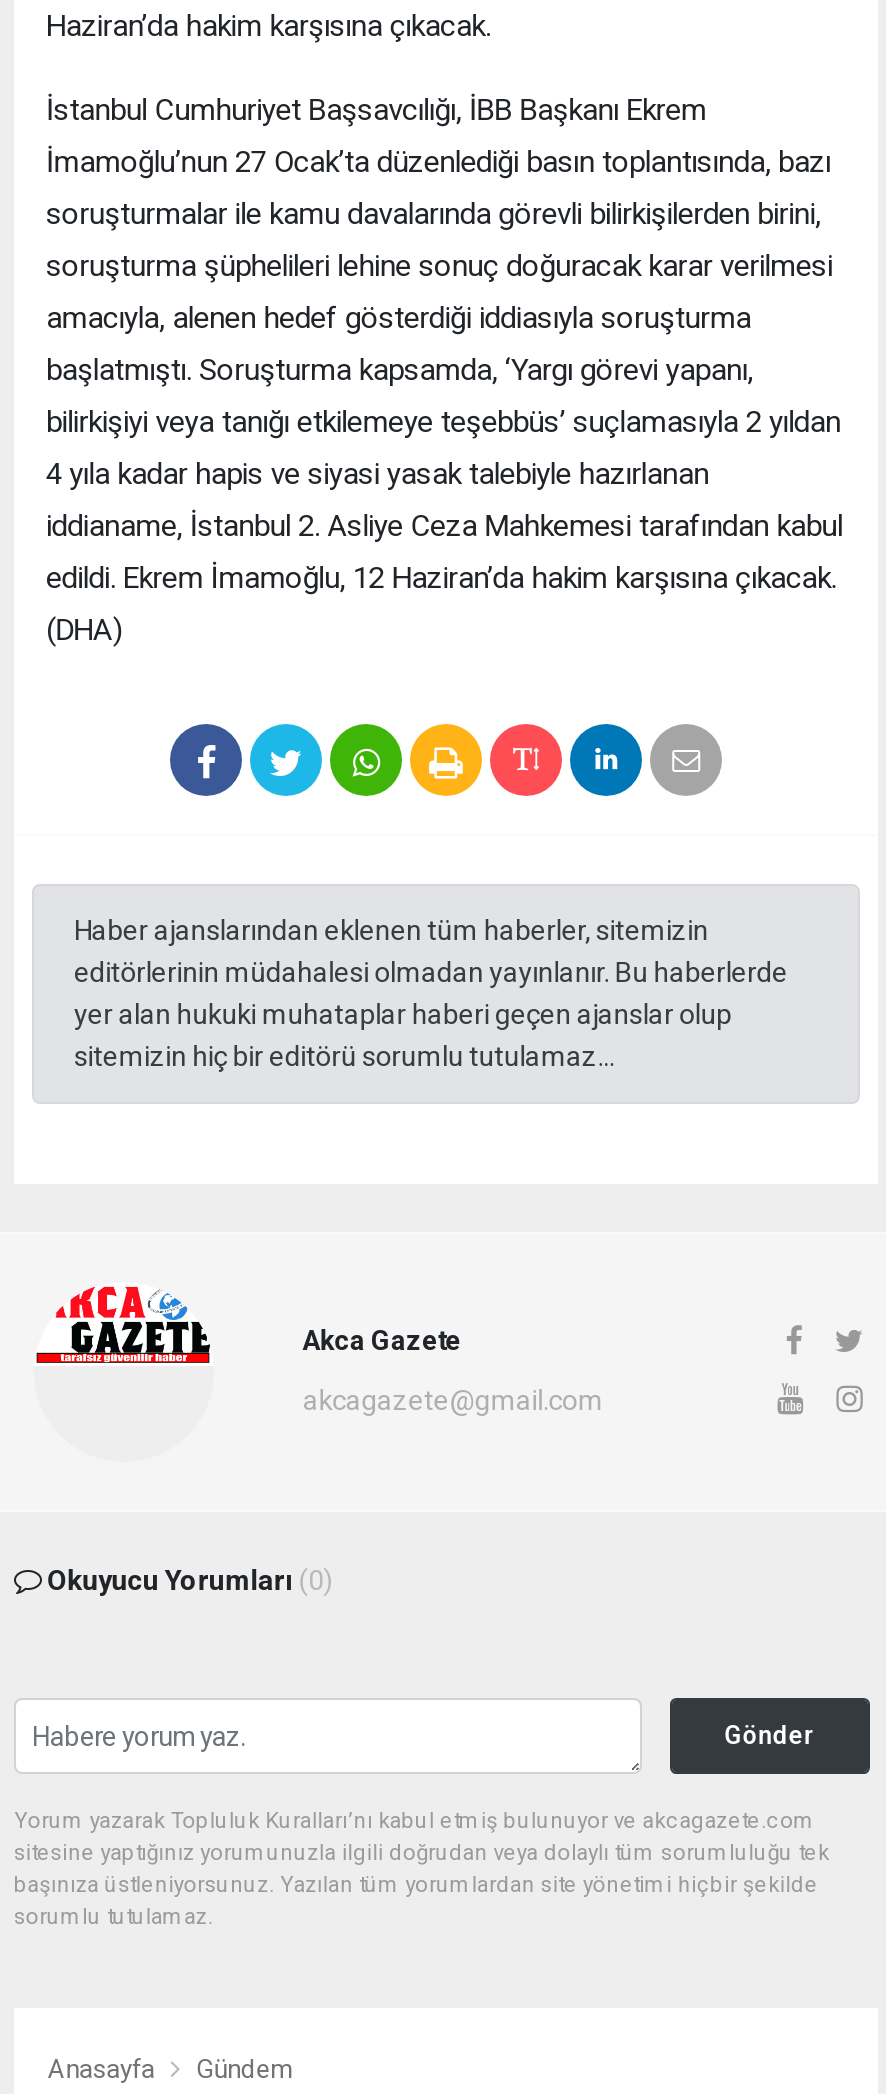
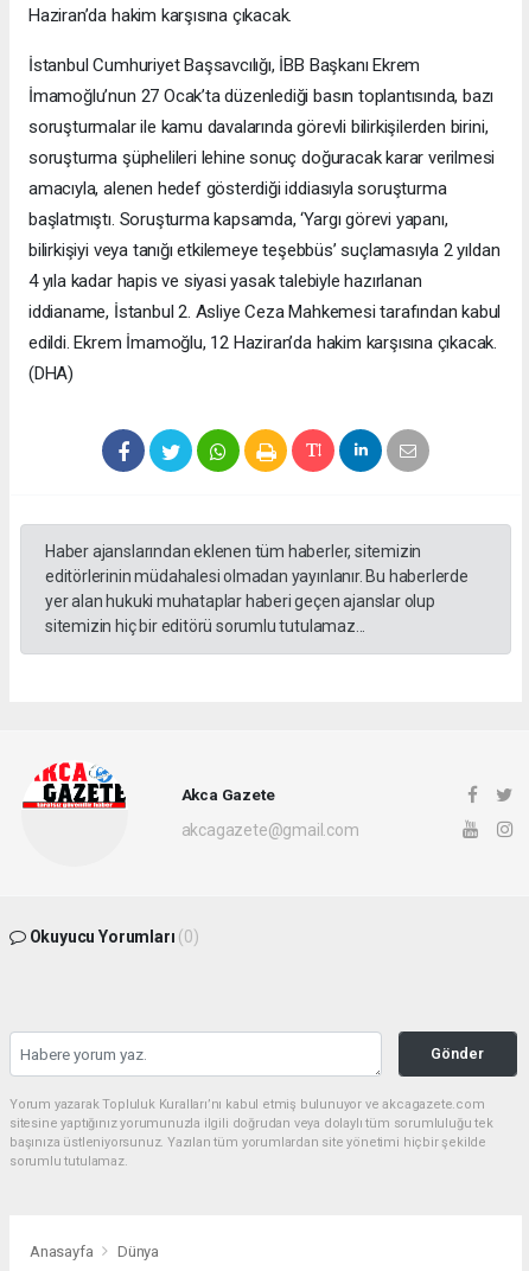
[196,2055,292,2085] Gündem -> [117,1243,159,1261] Dünya

